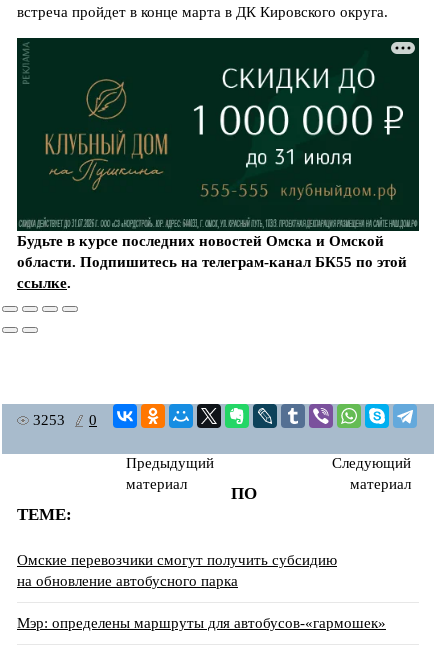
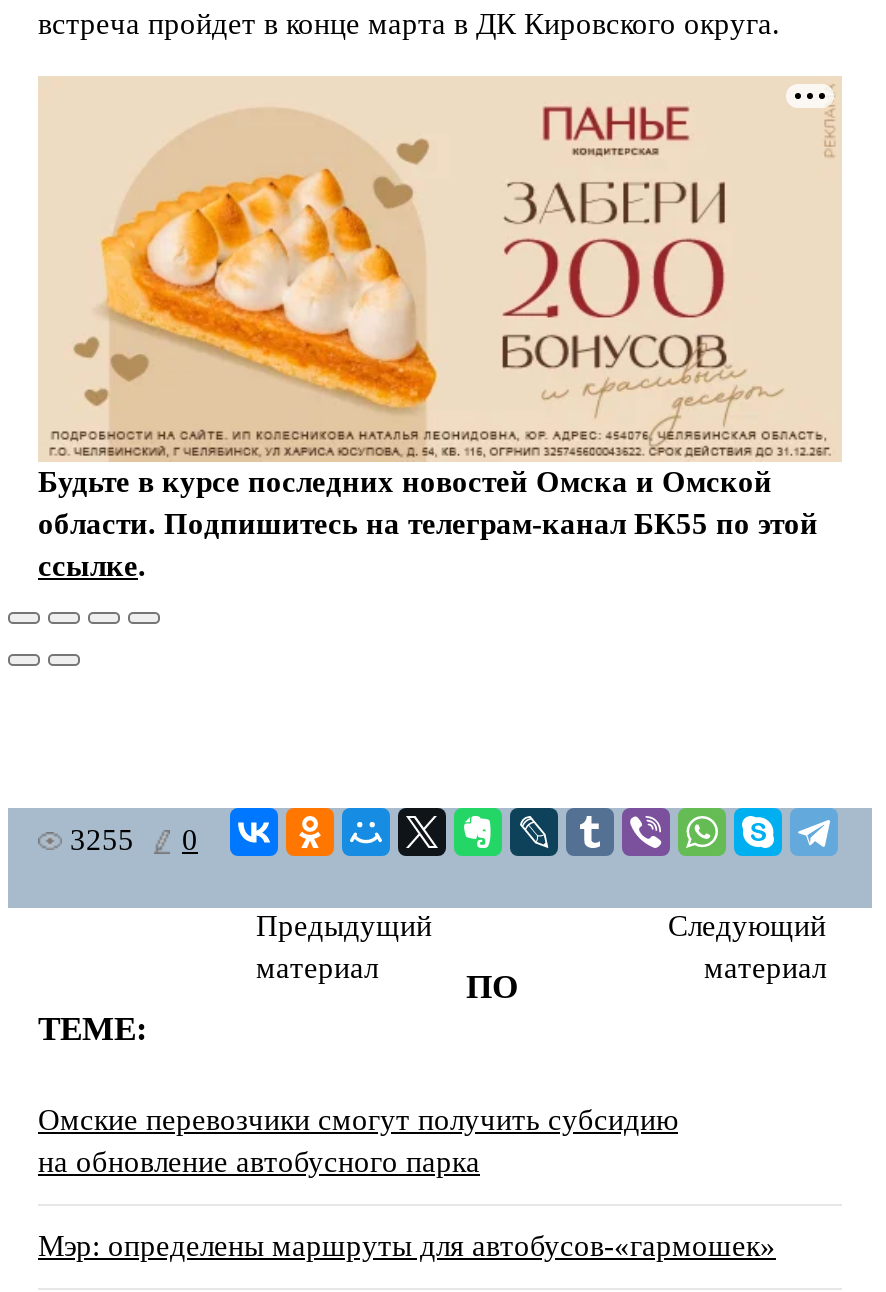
[16,37,420,232] [image] -> [38,76,842,462] [image]
[33,412,97,428] 3253 0 -> [70,824,198,856] 3255 0

